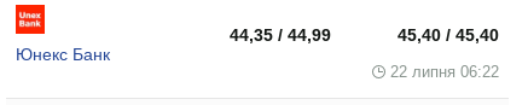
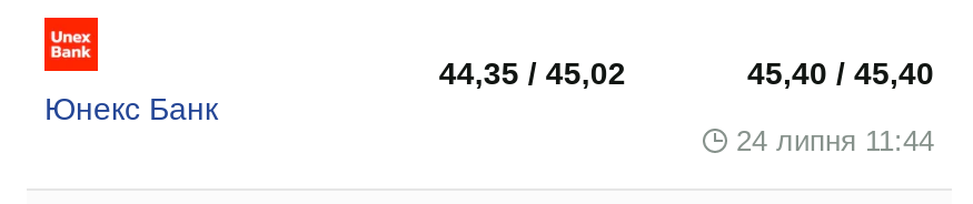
[230,25,331,45] 44,35 / 44,99 -> [439,55,626,91] 44,35 / 45,02
[390,63,499,81] 22 липня 06:22 -> [736,124,934,157] 24 липня 11:44

